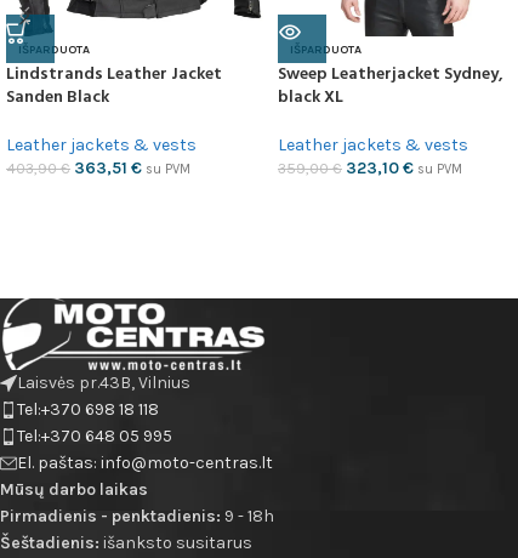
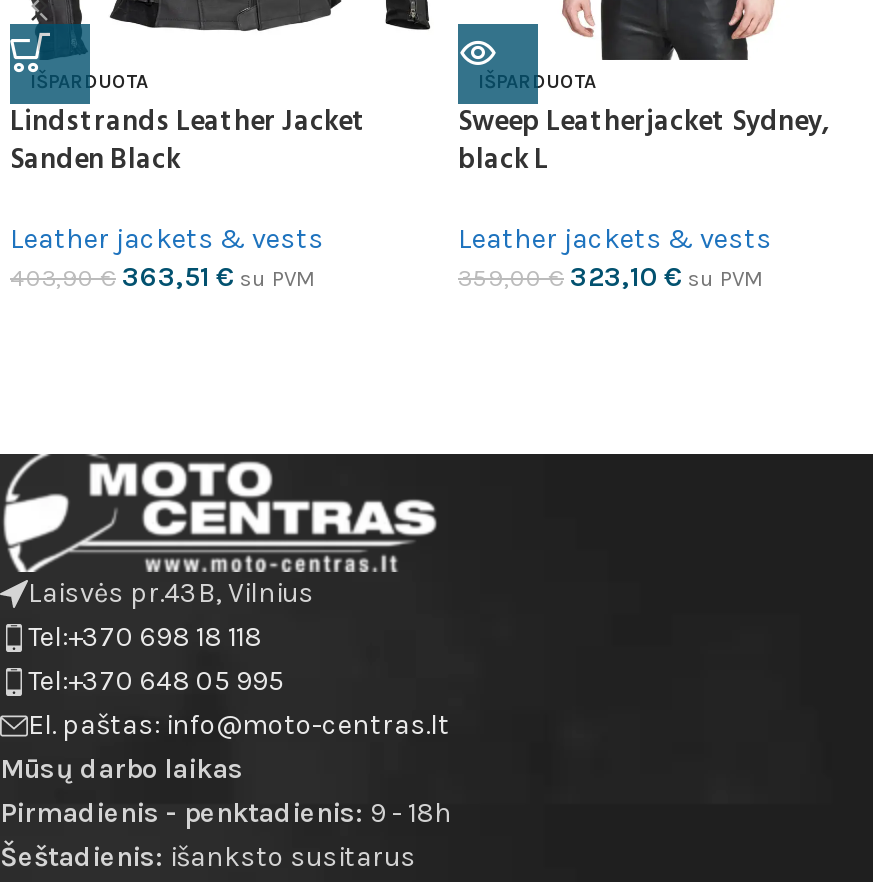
[278,83,343,111] black XL -> [458,138,548,184] black L

